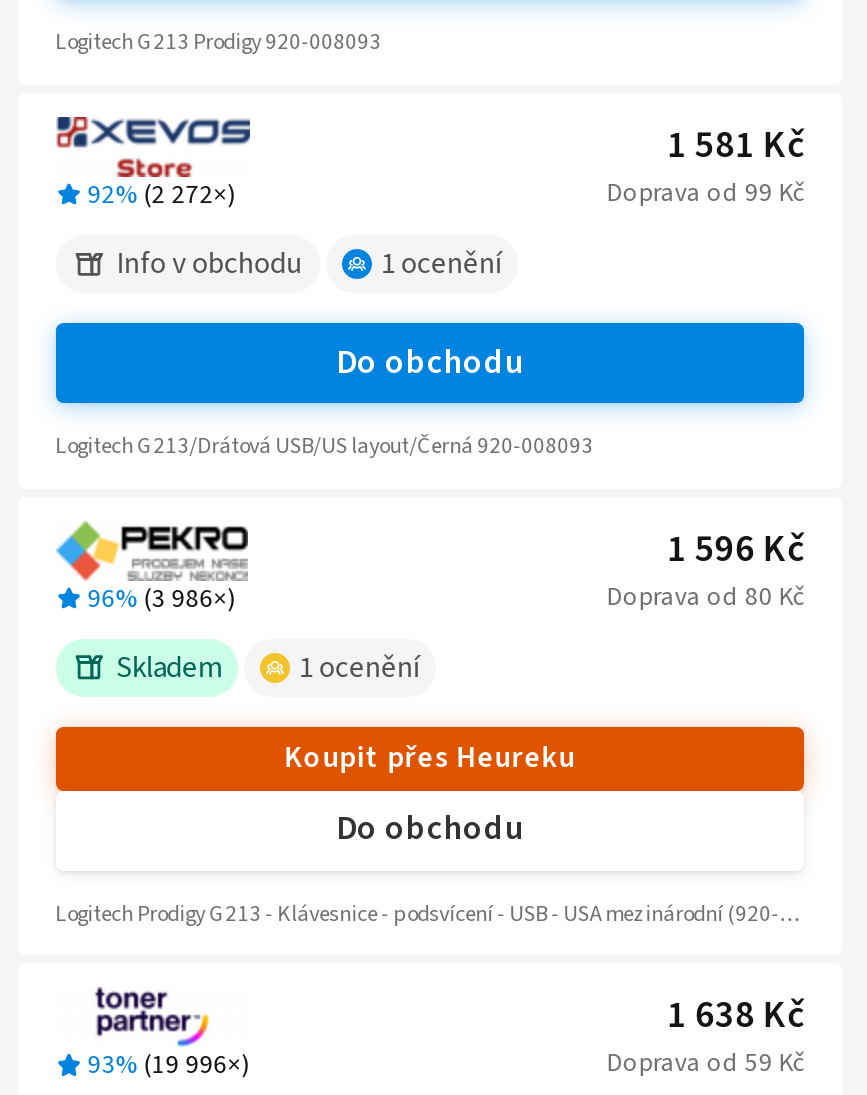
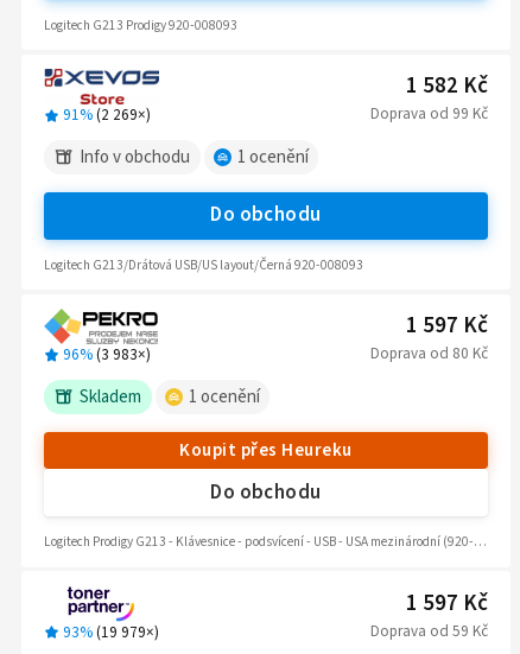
[667,119,805,173] 1 581 Kč -> [406,71,488,103] 1 582 Kč
[88,177,236,213] 92%(2 272×) -> [63,105,151,126] 91%(2 269×)
[667,523,805,577] 1 596 Kč -> [406,310,488,342] 1 597 Kč
[88,581,236,617] 96%(3 986×) -> [63,345,151,366] 96%(3 983×)
[667,989,805,1043] 1 638 Kč -> [406,587,488,619] 1 597 Kč
[88,1047,250,1083] 93% (19 996×) -> [63,622,159,643] 93% (19 979×)

